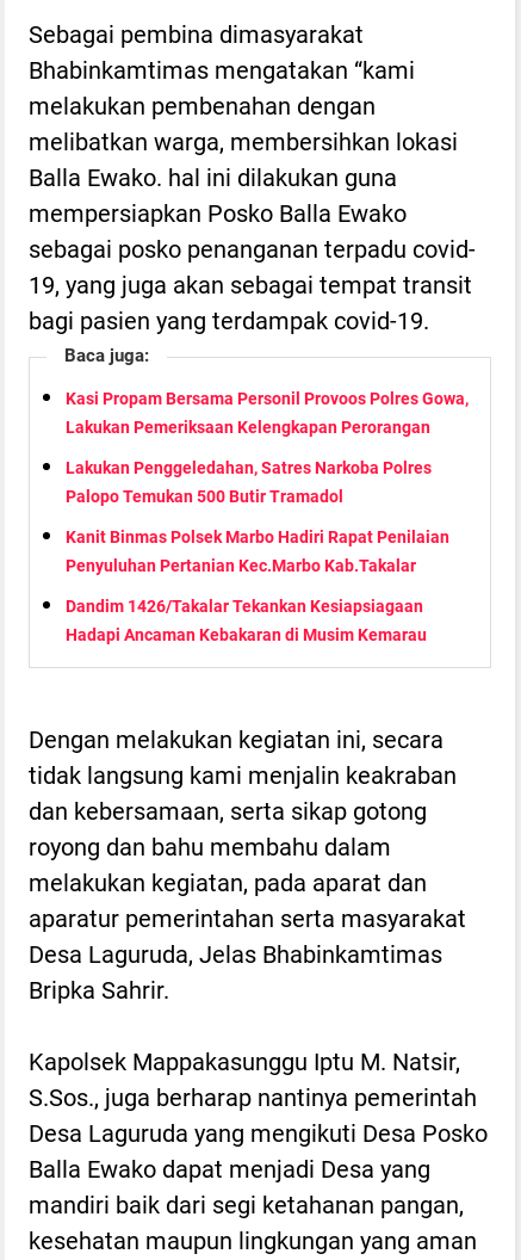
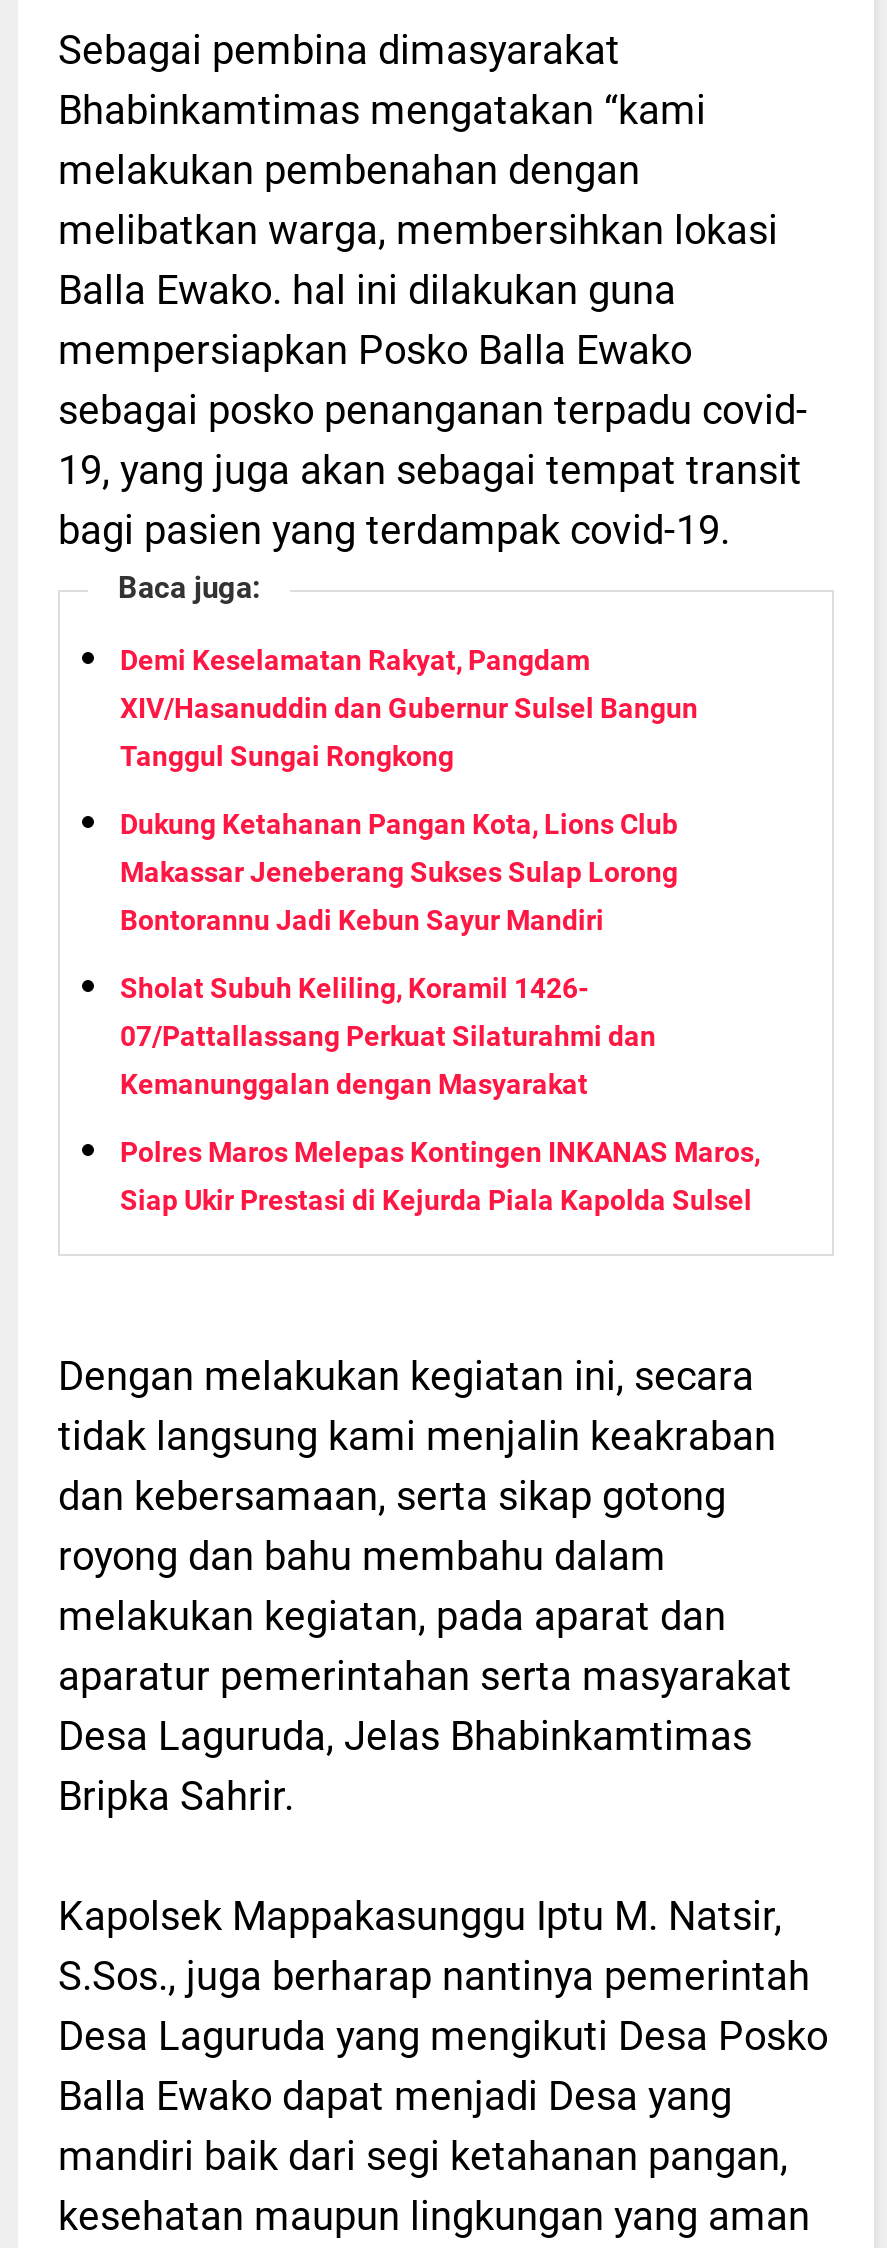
[66,389,469,644] Kasi Propam Bersama Personil Provoos Polres Gowa, | Lakukan Pemeriksaan Kelengkapan Perorangan | Lakukan Penggeledahan, Satres Narkoba Polres | Palopo Temukan 500 Butir Tramadol | Kanit Binmas Polsek Marbo Hadiri Rapat Penilaian | Penyuluhan Pertanian Kec.Marbo Kab.Takalar | Dandim 1426/Takalar Tekankan Kesiapsiagaan | Hadapi Ancaman Kebakaran di Musim Kemarau -> [120,644,760,1216] Demi Keselamatan Rakyat, Pangdam | XIV/Hasanuddin dan Gubernur Sulsel Bangun | Tanggul Sungai Rongkong | Dukung Ketahanan Pangan Kota, Lions Club | Makassar Jeneberang Sukses Sulap Lorong | Bontorannu Jadi Kebun Sayur Mandiri | Sholat Subuh Keliling, Koramil 1426- | 07/Pattallassang Perkuat Silaturahmi dan | Kemanunggalan dengan Masyarakat | Polres Maros Melepas Kontingen INKANAS Maros, | Siap Ukir Prestasi di Kejurda Piala Kapolda Sulsel

